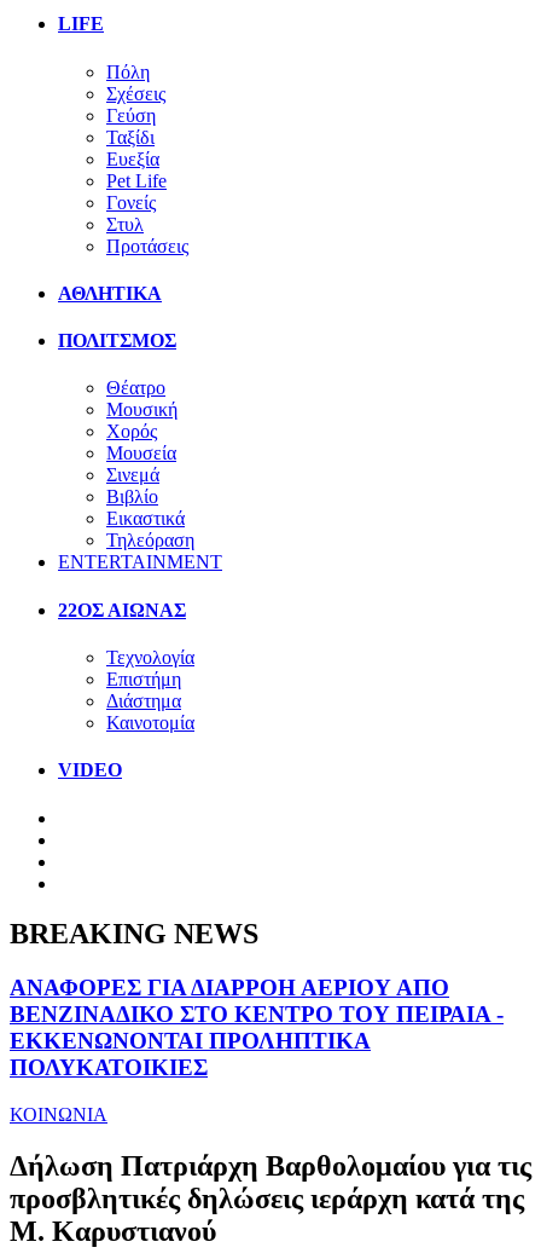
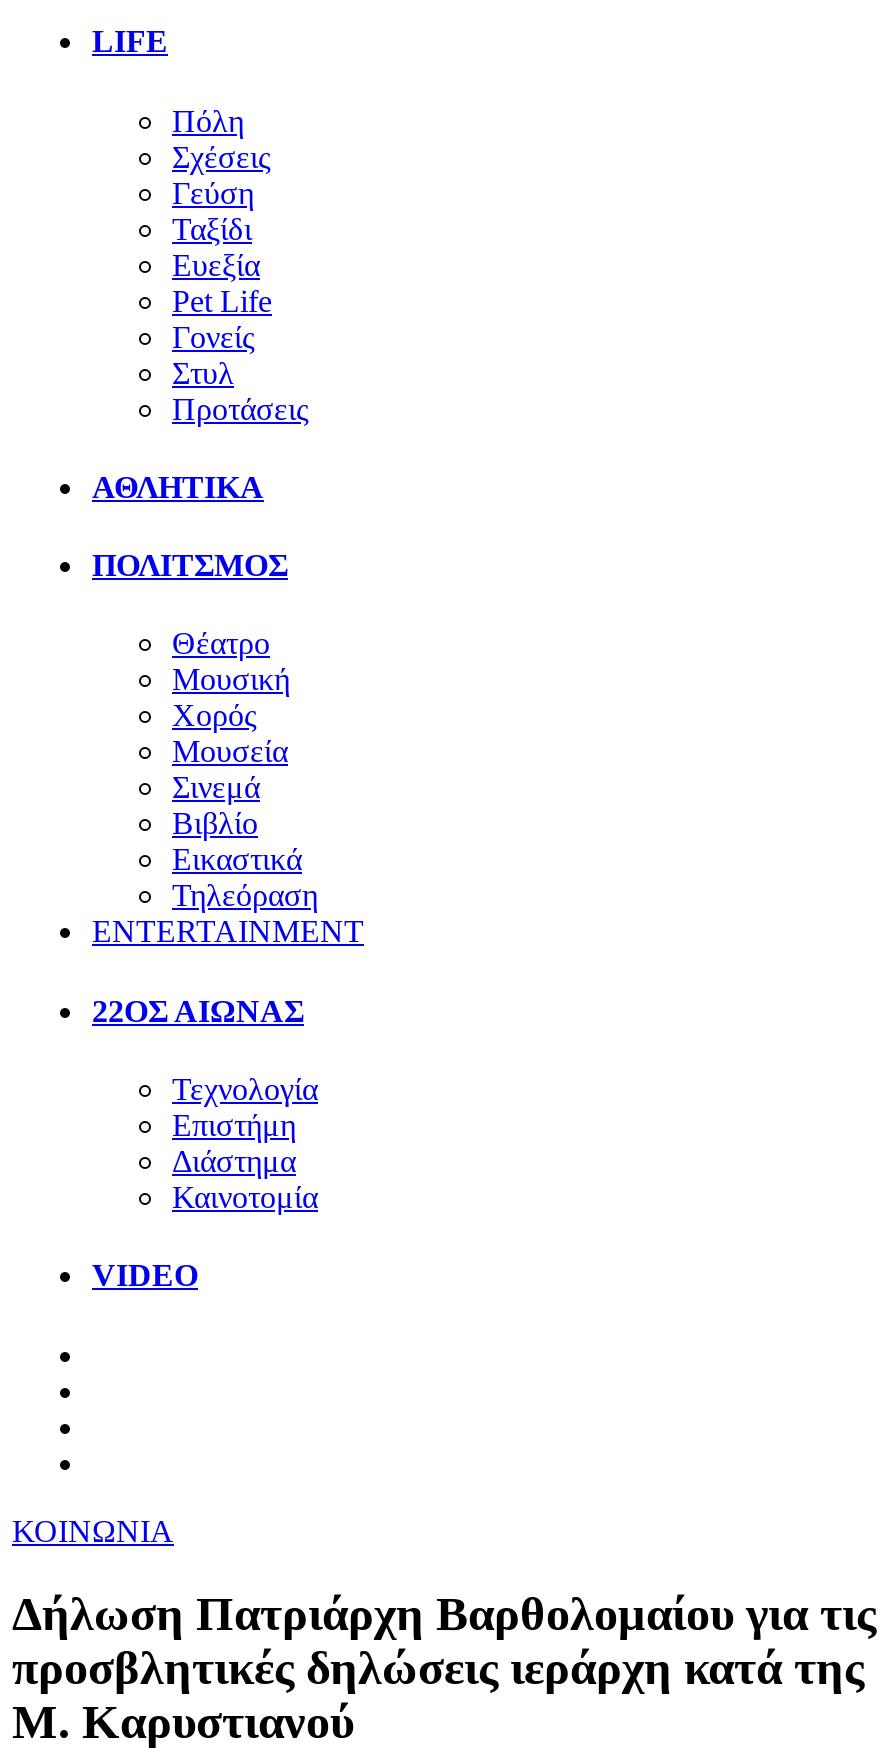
[10,918,504,1080] BREAKING NEWS | ΑΝΑΦΟΡΕΣ ΓΙΑ ΔΙΑΡΡΟΗ ΑΕΡΙΟΥ ΑΠΟ | ΒΕΝΖΙΝΑΔΙΚΟ ΣΤΟ ΚΕΝΤΡΟ ΤΟΥ ΠΕΙΡΑΙΑ - | ΕΚΚΕΝΩΝΟΝΤΑΙ ΠΡΟΛΗΠΤΙΚΑ | ΠΟΛΥΚΑΤΟΙΚΙΕΣ -> none

